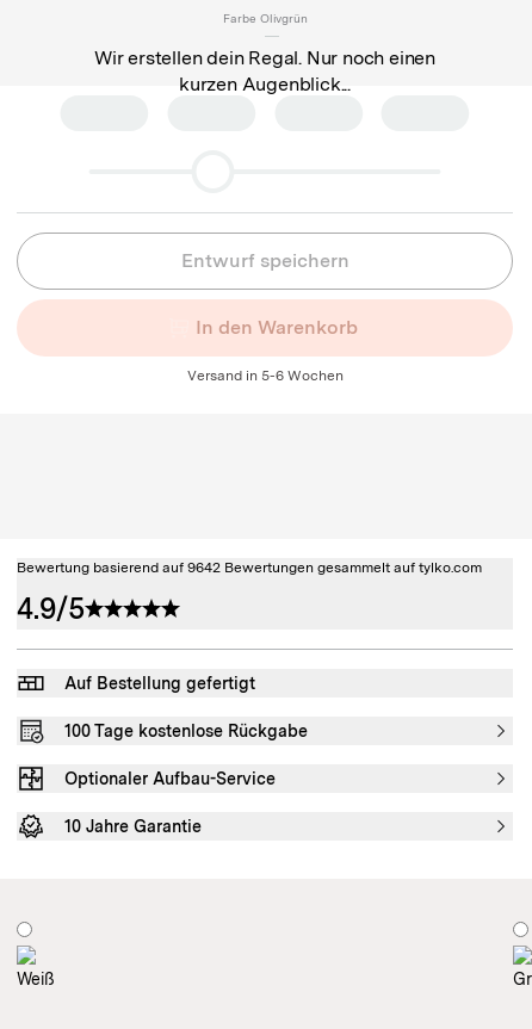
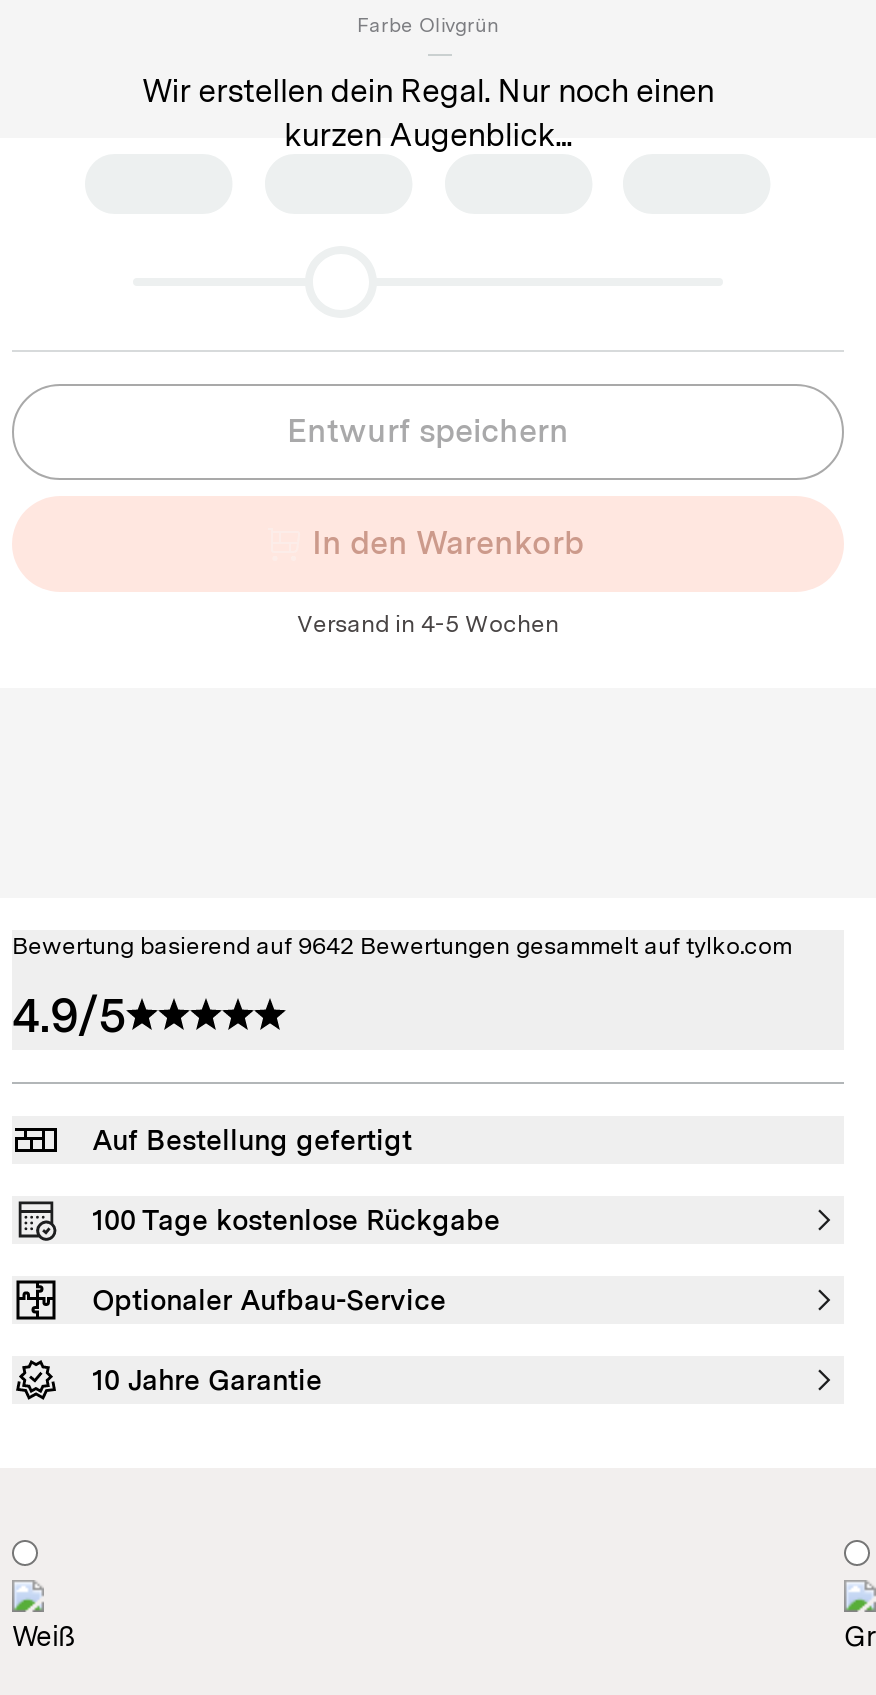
[187,367,343,384] Versand in 5-6 Wochen -> [297,610,559,638] Versand in 4-5 Wochen

